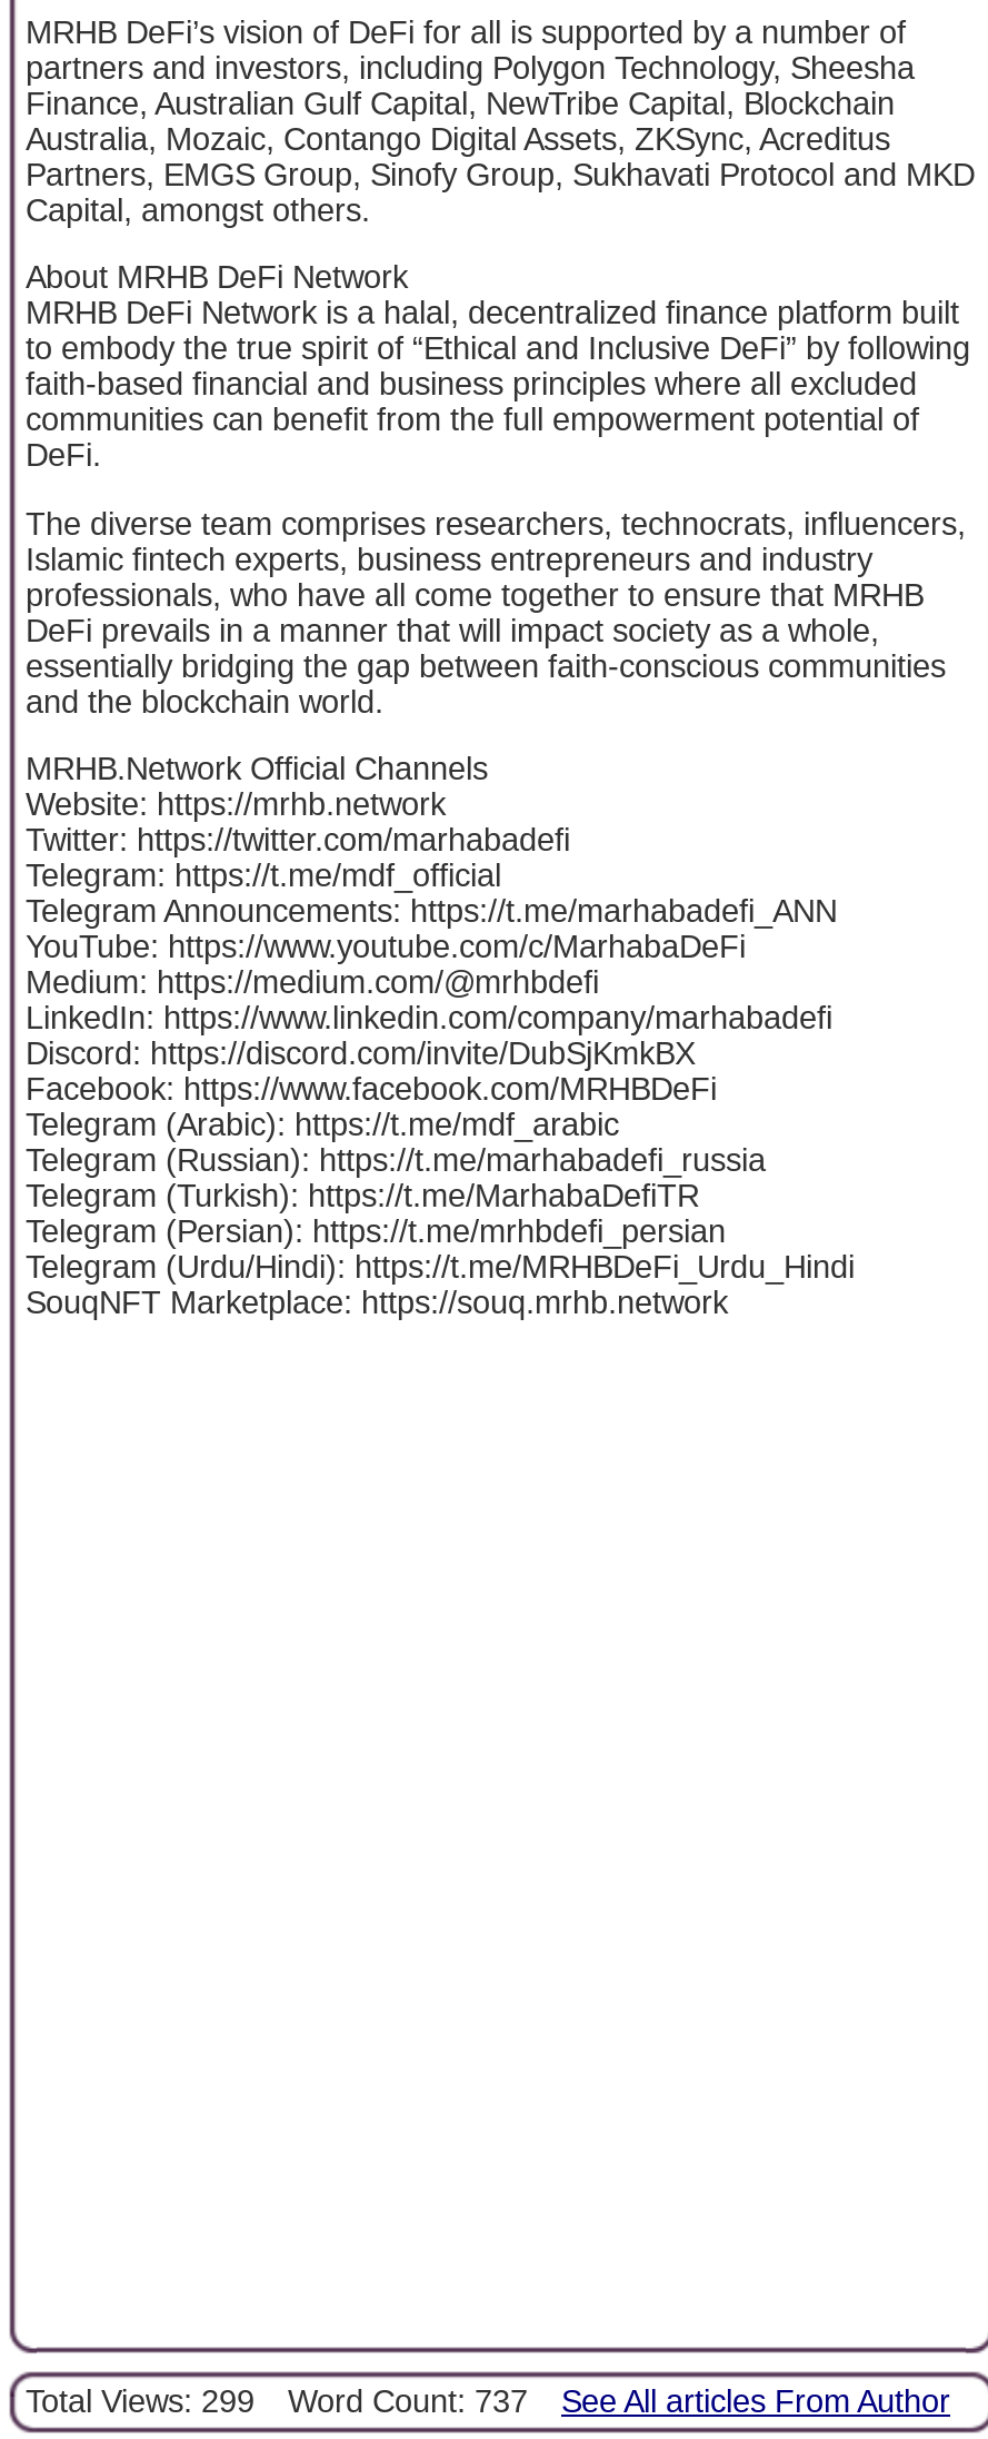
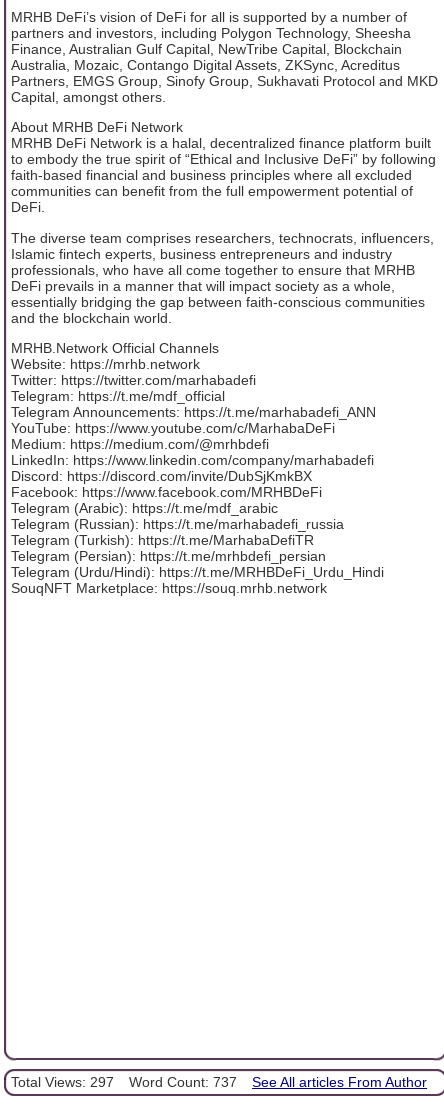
[26,2383,950,2418] Total Views: 299 Word Count: 737 See All articles From Author -> [11,1074,427,1090] Total Views: 297 Word Count: 737 See All articles From Author

